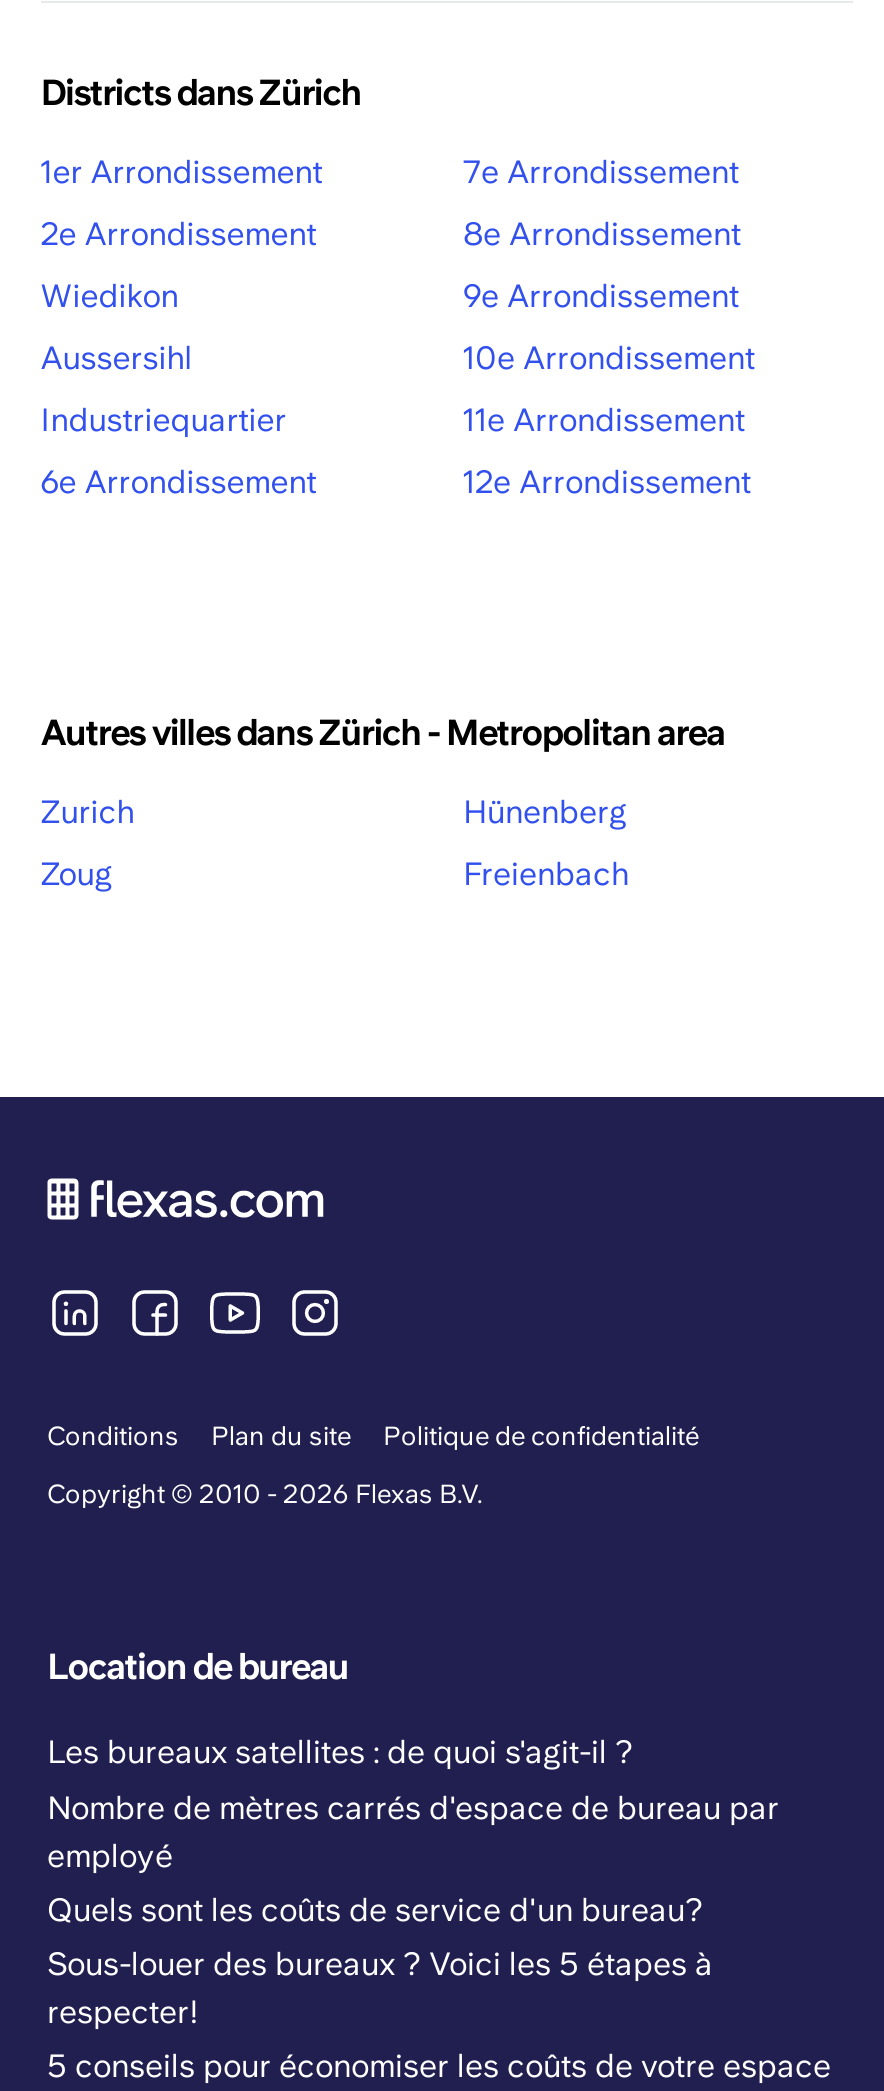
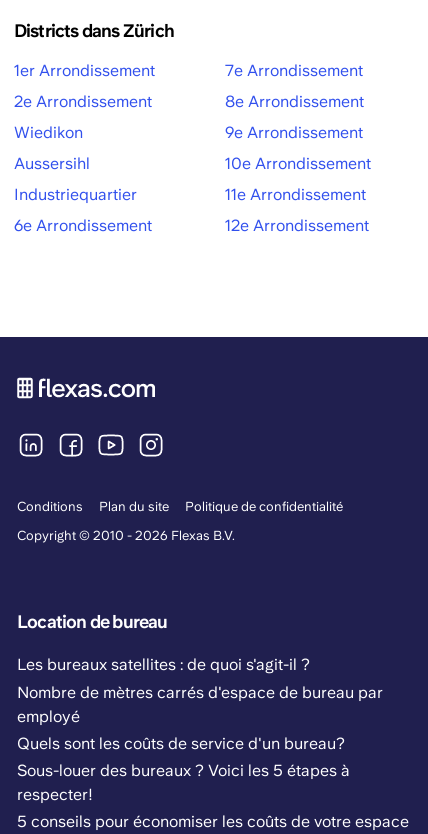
[41,710,725,892] Autres villes dans Zürich - Metropolitan area | Zurich | Zoug -> none
[463,792,629,892] Hünenberg | Freienbach -> none

